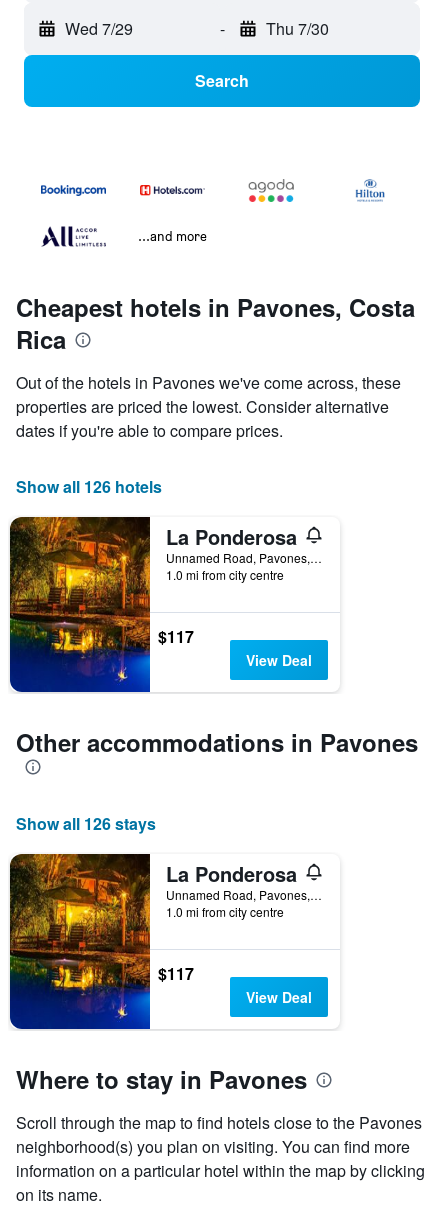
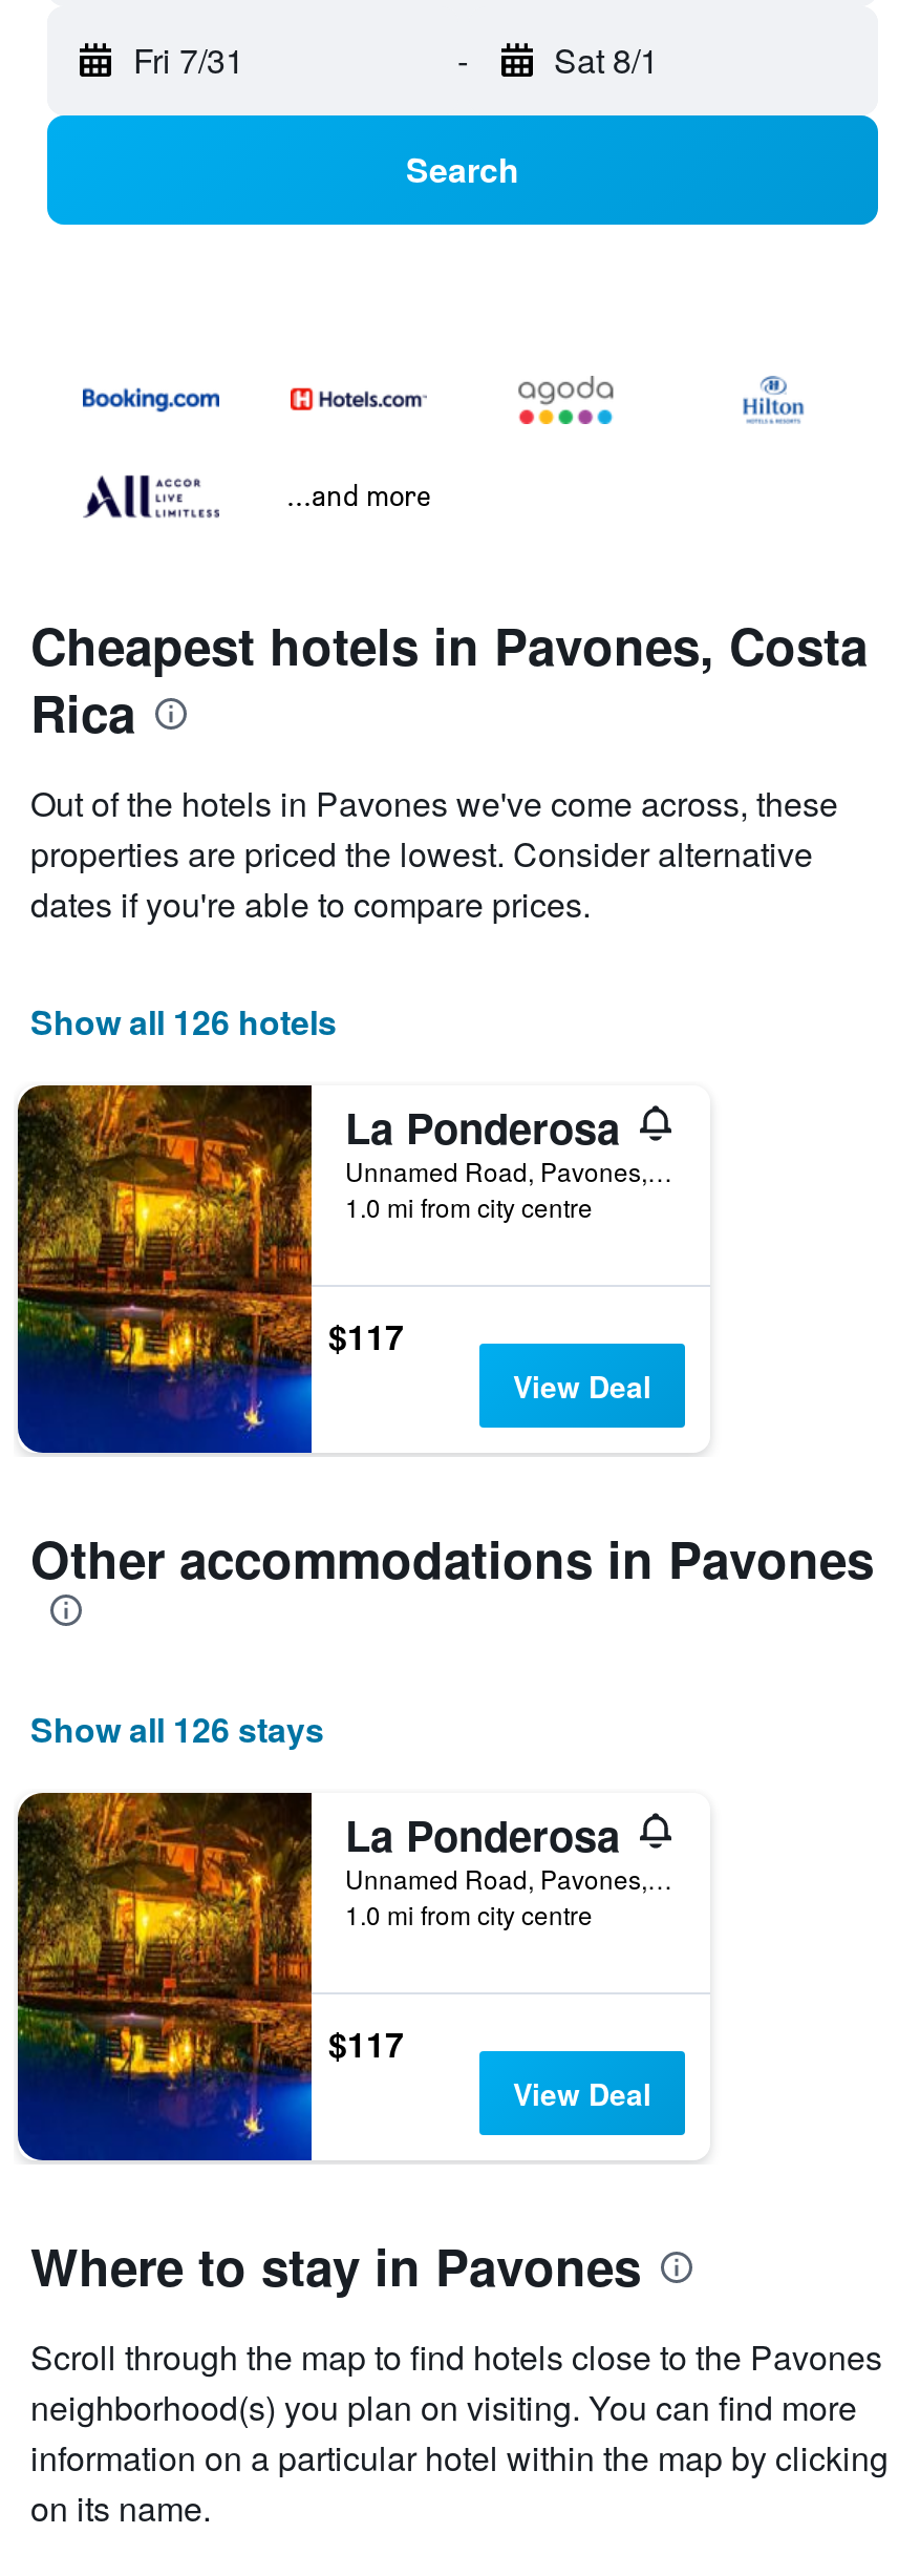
[65,17,133,40] Wed 7/29 -> [133,36,244,84] Fri 7/31
[265,17,328,40] Thu 7/30 -> [554,36,659,84] Sat 8/1

